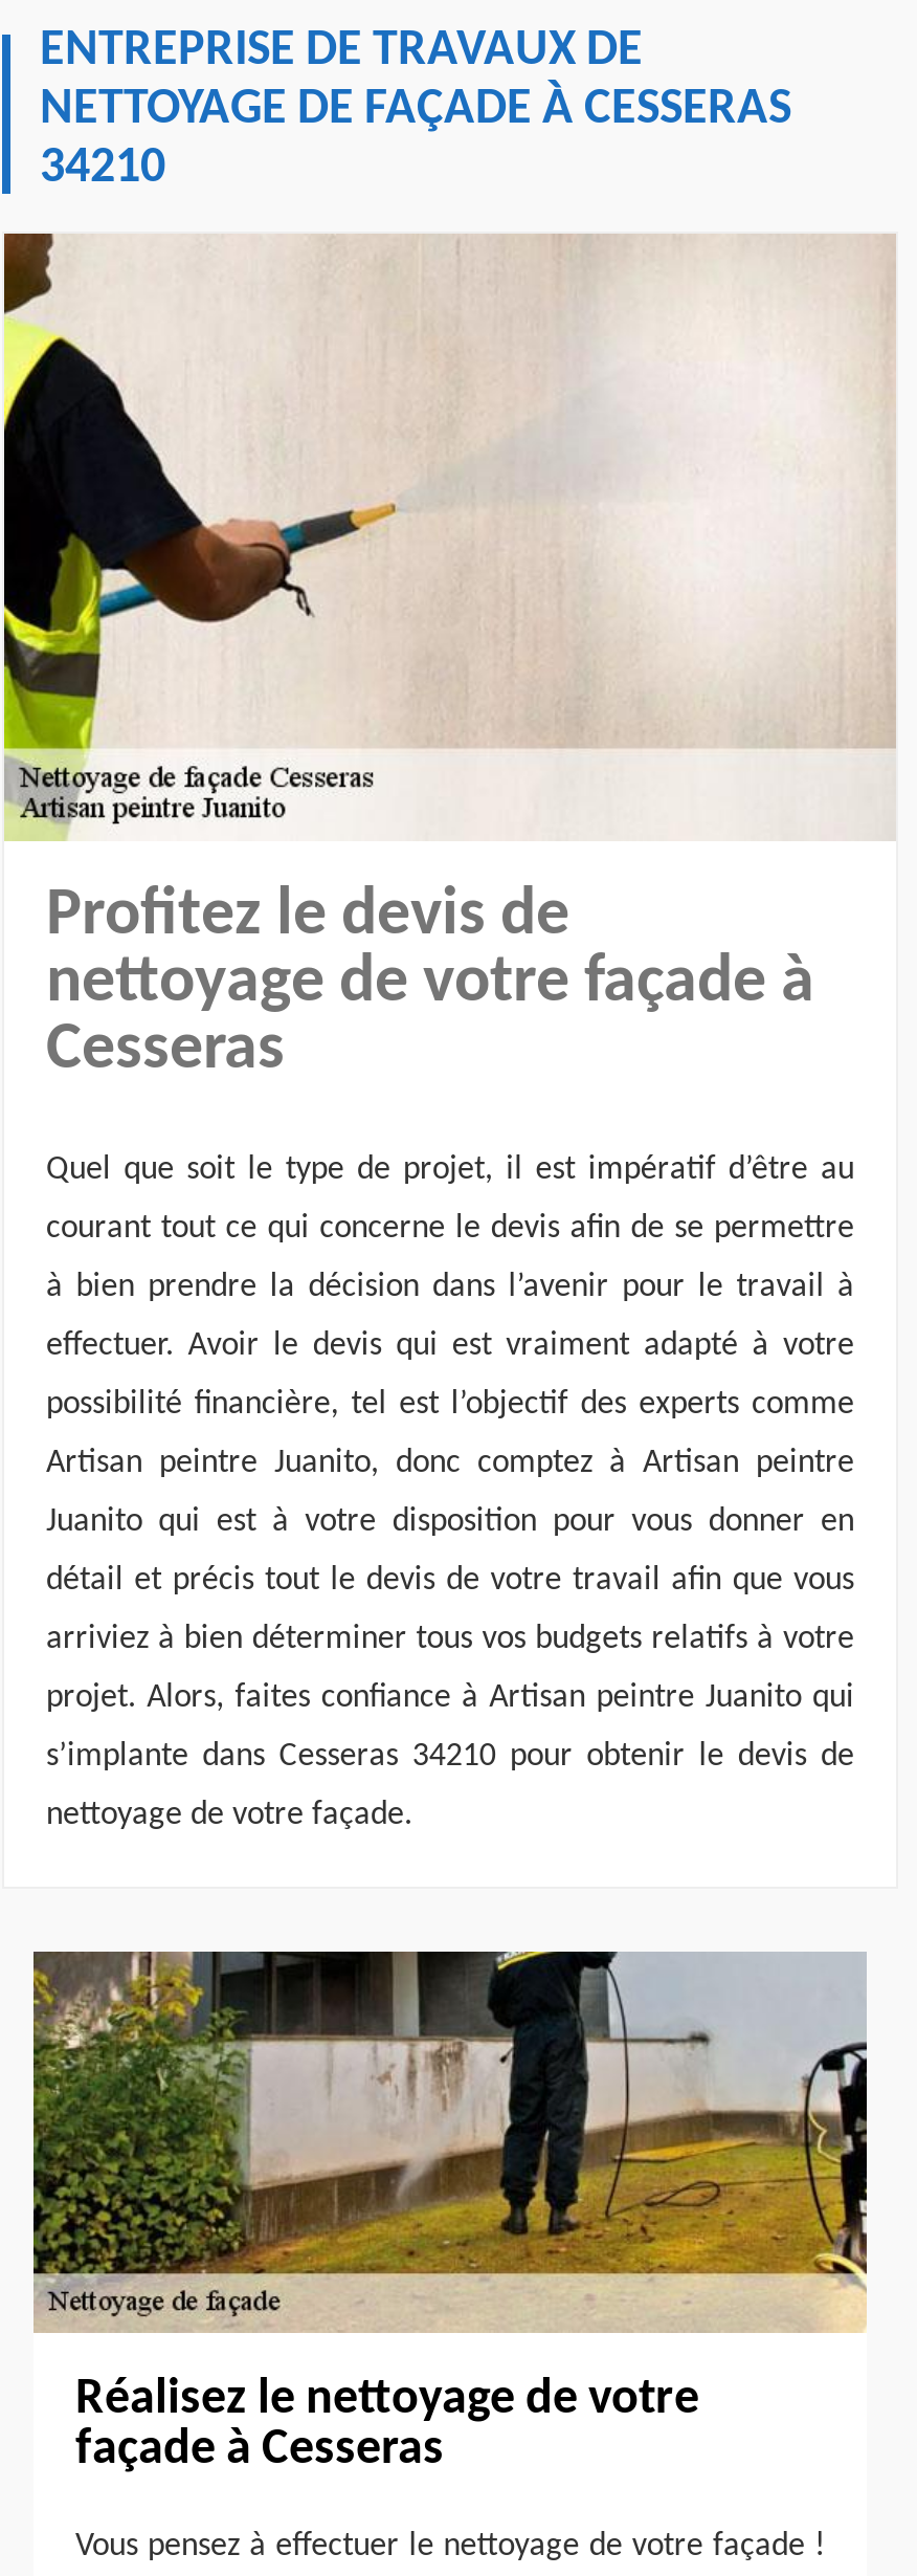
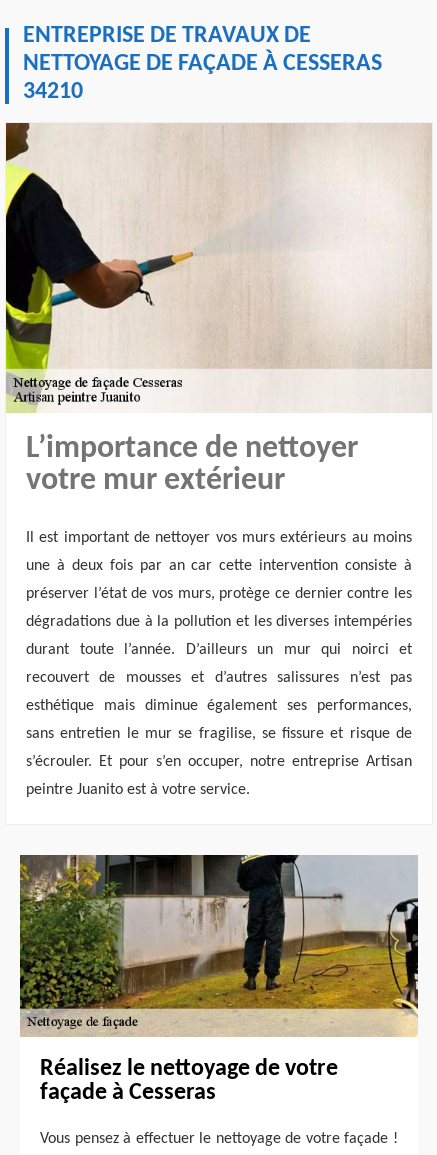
[46,883,854,1831] Profitez le devis de | nettoyage de votre façade à | Cesseras | Quel que soit le type de projet, il est impératif d’être au | courant tout ce qui concerne le devis afin de se permettre | à bien prendre la décision dans l’avenir pour le travail à | effectuer. Avoir le devis qui est vraiment adapté à votre | possibilité financière, tel est l’objectif des experts comme | Artisan peintre Juanito, donc comptez à Artisan peintre | Juanito qui est à votre disposition pour vous donner en | détail et précis tout le devis de votre travail afin que vous | arriviez à bien déterminer tous vos budgets relatifs à votre | projet. Alors, faites confiance à Artisan peintre Juanito qui | s’implante dans Cesseras 34210 pour obtenir le devis de | nettoyage de votre façade. -> [26,433,412,798] L’importance de nettoyer | votre mur extérieur | Il est important de nettoyer vos murs extérieurs au moins | une à deux fois par an car cette intervention consiste à | préserver l’état de vos murs, protège ce dernier contre les | dégradations due à la pollution et les diverses intempéries | durant toute l’année. D’ailleurs un mur qui noirci et | recouvert de mousses et d’autres salissures n’est pas | esthétique mais diminue également ses performances, | sans entretien le mur se fragilise, se fissure et risque de | s’écrouler. Et pour s’en occuper, notre entreprise Artisan | peintre Juanito est à votre service.

